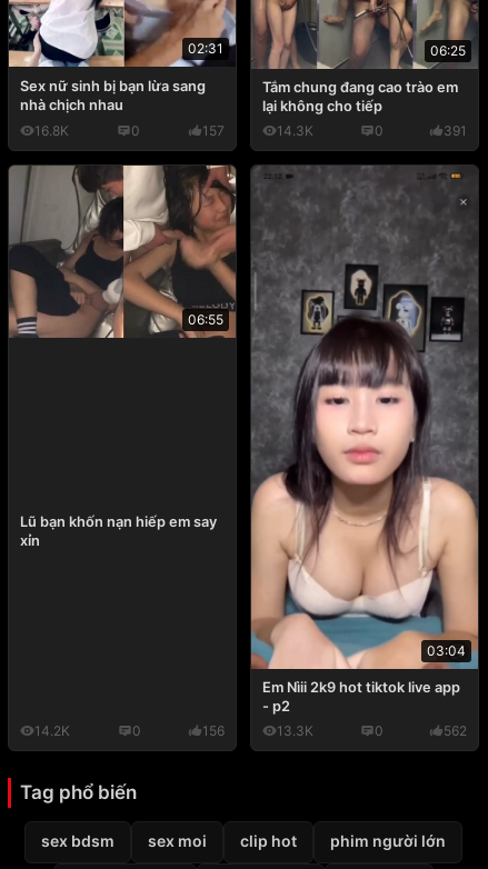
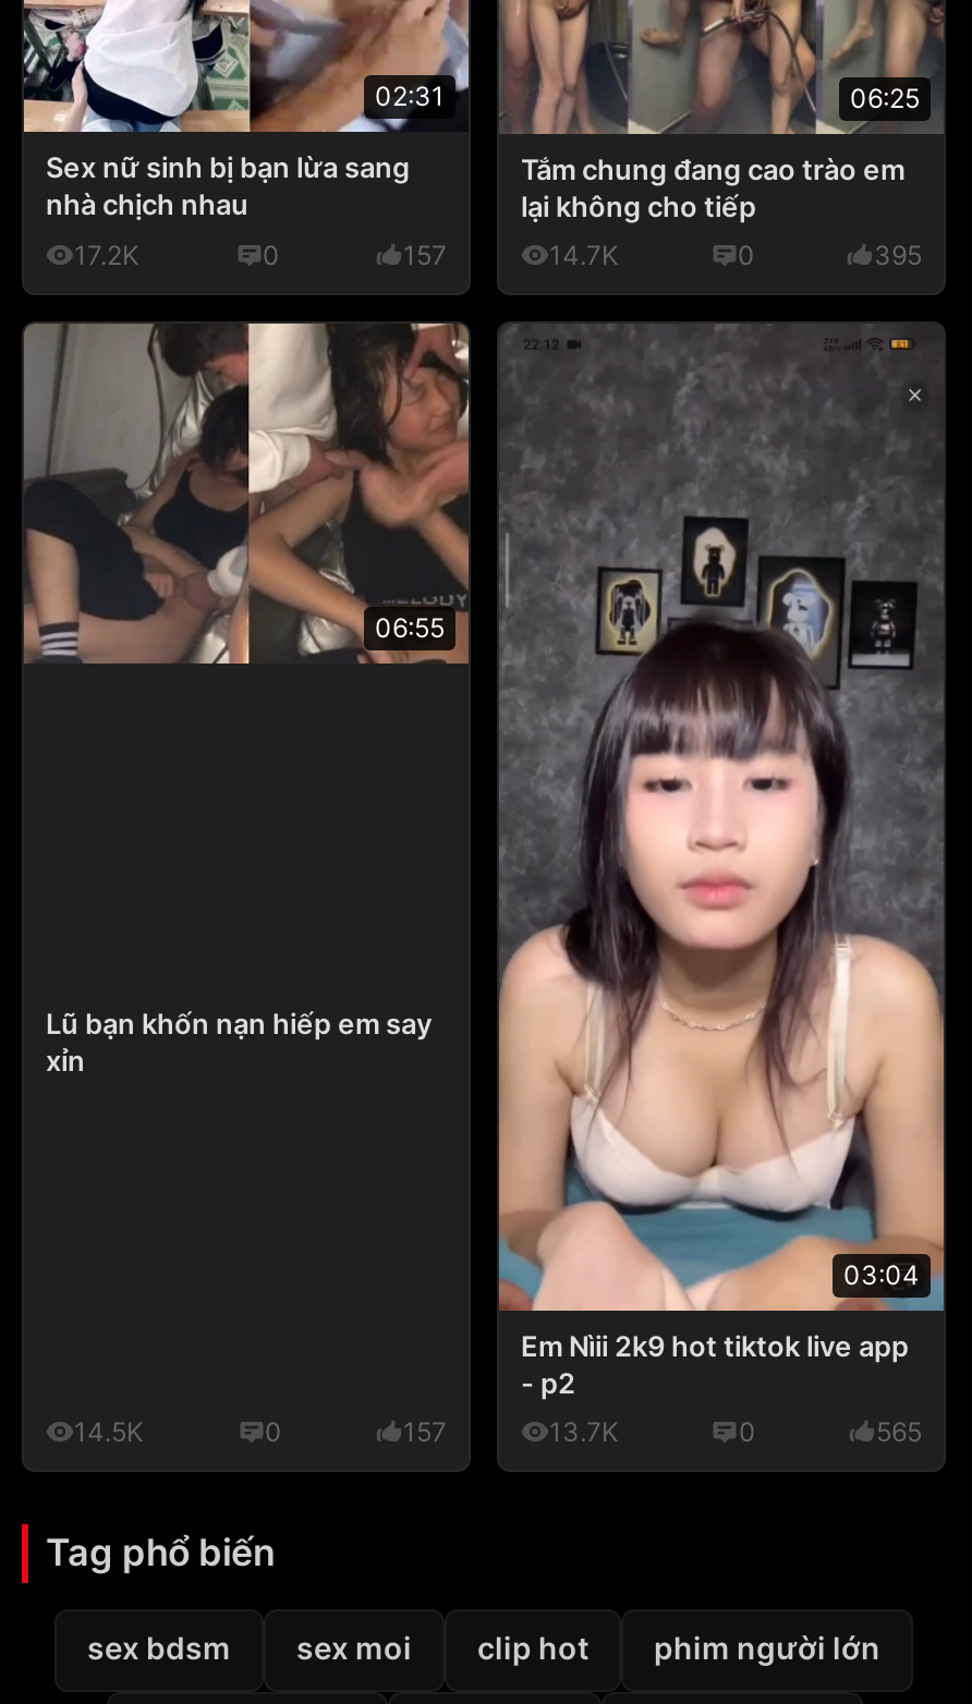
[34,122,69,139] 16.8K -> [74,239,139,272] 17.2K
[277,122,313,139] 14.3K -> [549,239,619,272] 14.7K
[444,122,467,139] 391 -> [874,239,922,272] 395
[34,722,70,739] 14.2K -> [74,1416,144,1449] 14.5K
[202,722,225,739] 156 -> [403,1416,447,1449] 157
[277,722,313,739] 13.3K -> [549,1416,619,1449] 13.7K
[444,722,467,739] 562 -> [876,1416,922,1449] 565

